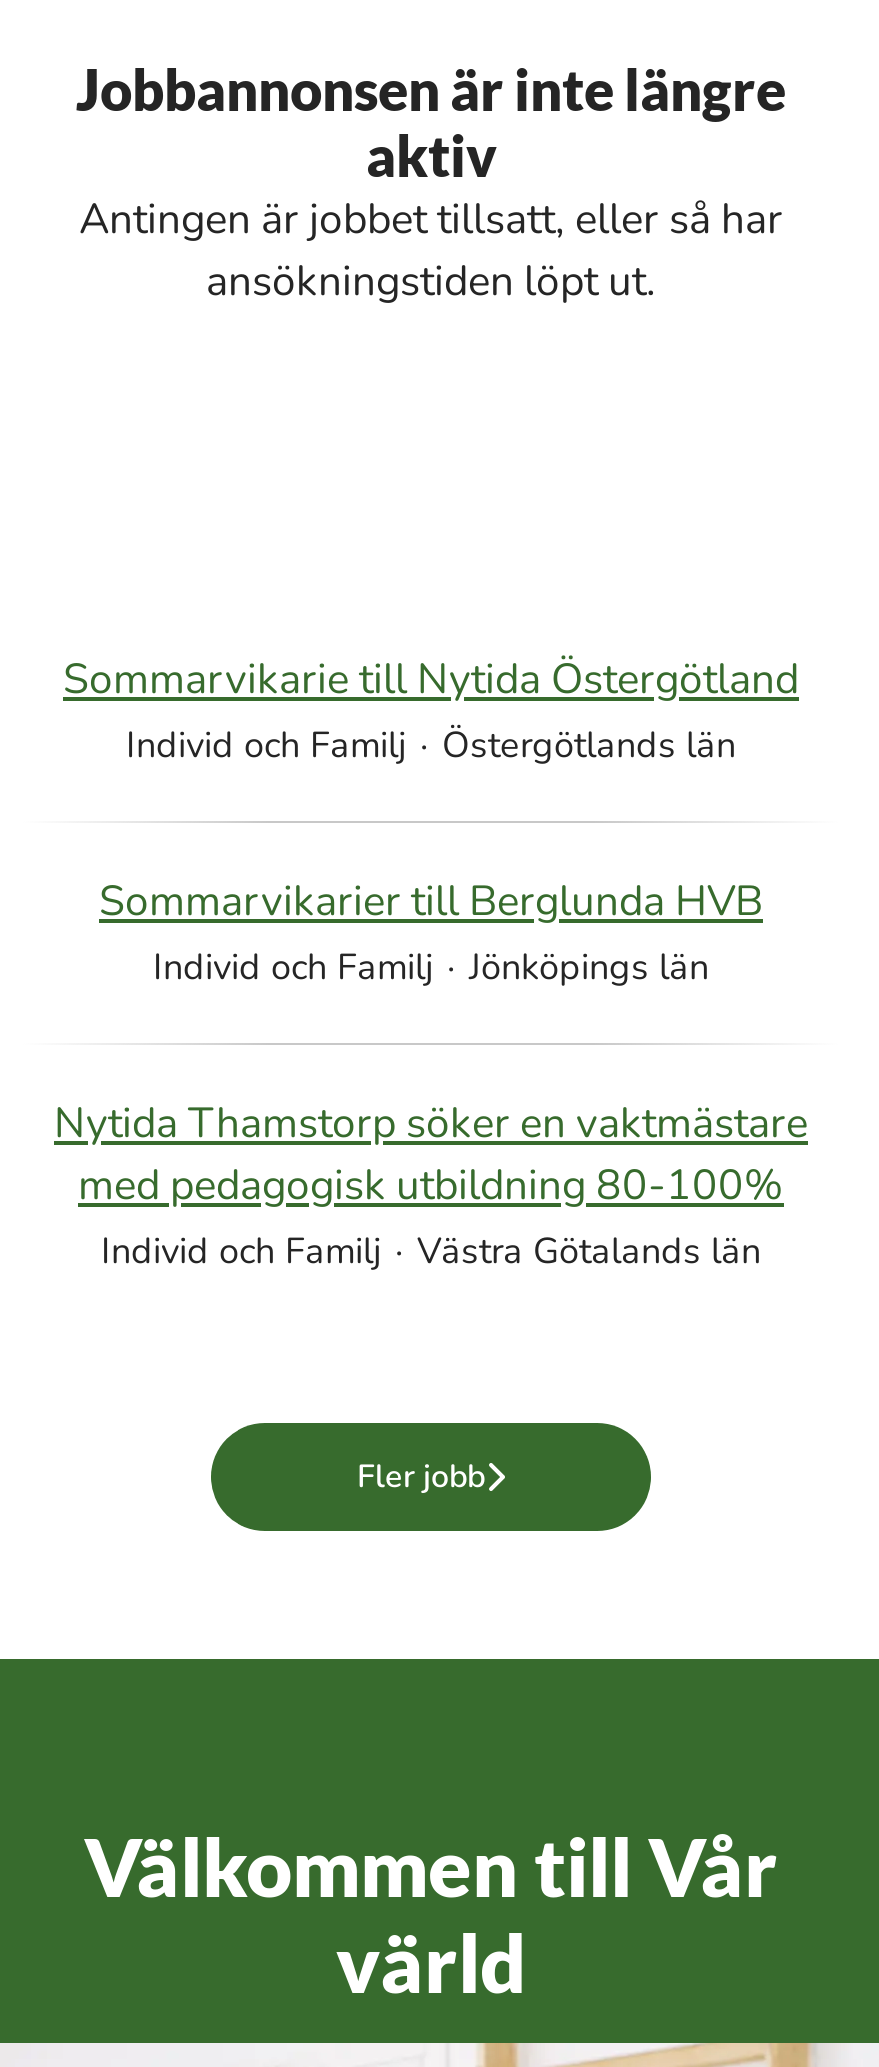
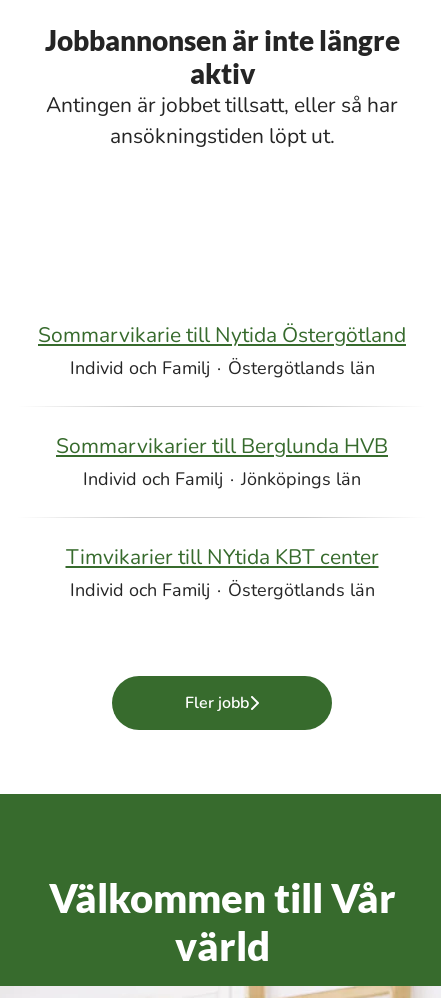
[54,1095,808,1275] Nytida Thamstorp söker en vaktmästare | med pedagogisk utbildning 80-100% | Individ och Familj · Västra Götalands län -> [65,543,378,602] Timvikarier till NYtida KBT center | Individ och Familj · Östergötlands län

